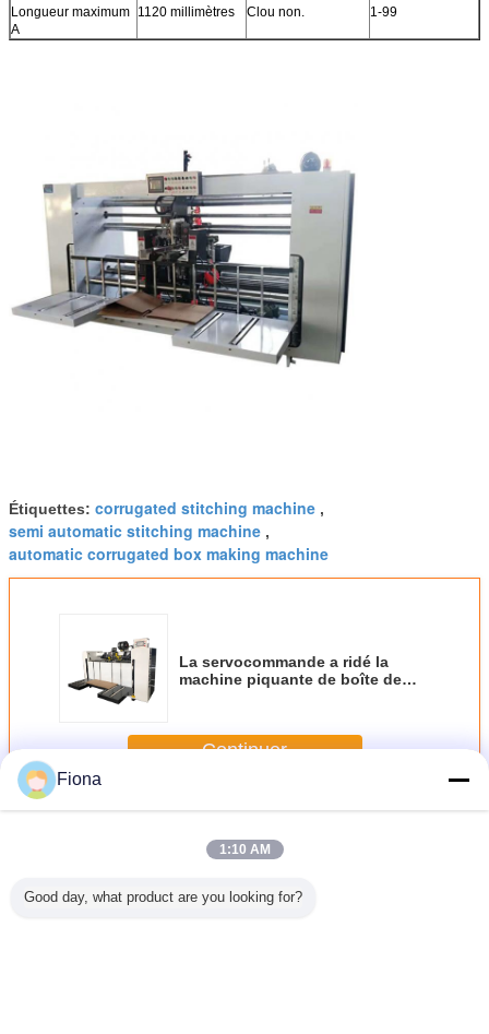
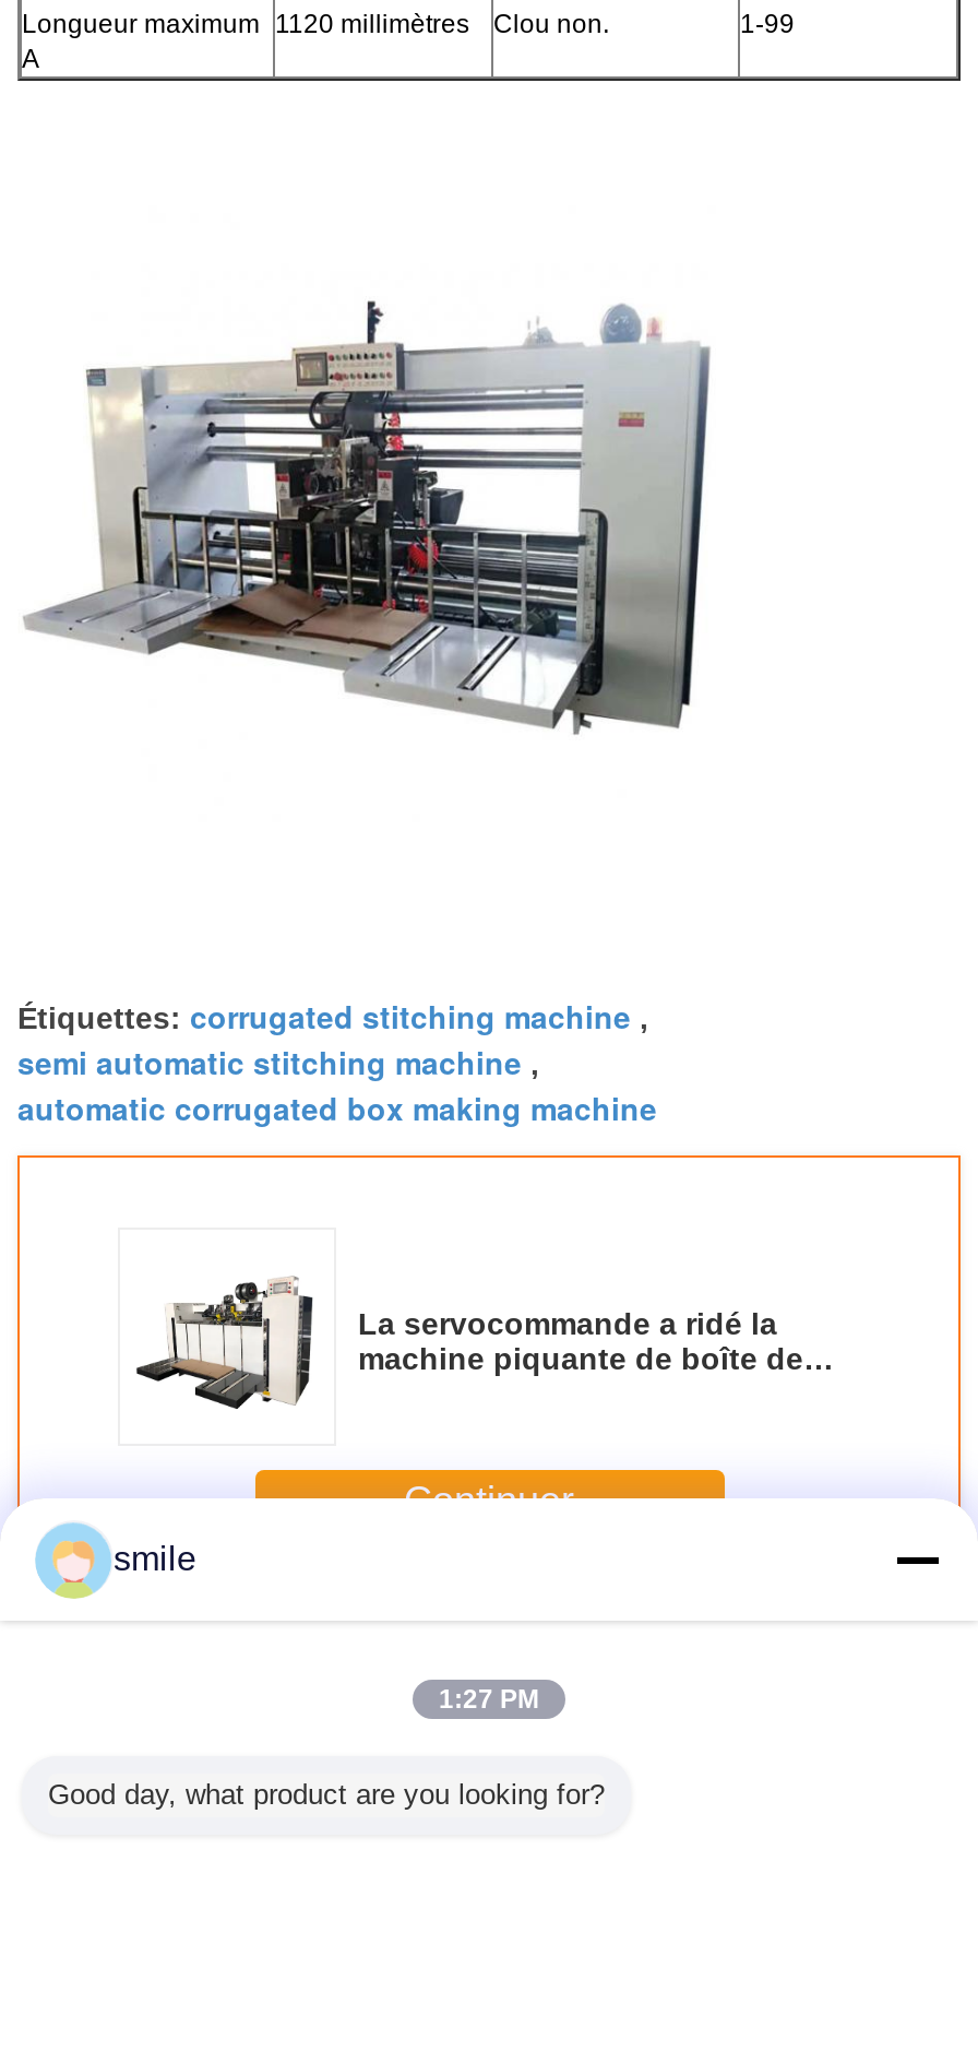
[57,770,102,788] Fiona -> [114,1540,196,1577] smile
[219,842,270,857] 1:10 AM -> [439,1684,539,1715] 1:27 PM

